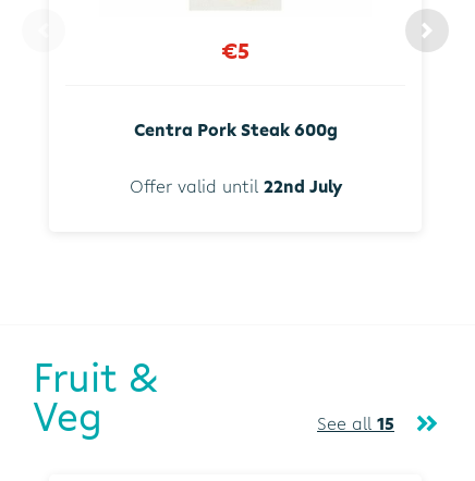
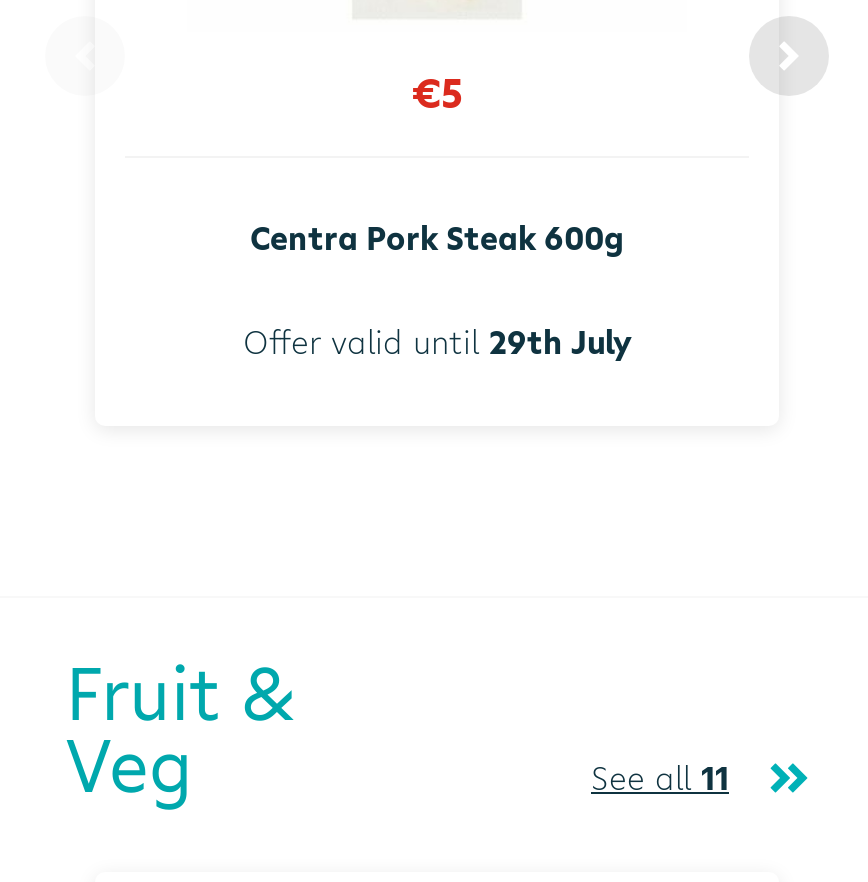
[129,175,342,198] Offer valid until 22nd July -> [243,321,631,365] Offer valid until 29th July
[317,412,394,436] See all 15 -> [591,757,729,801] See all 11

